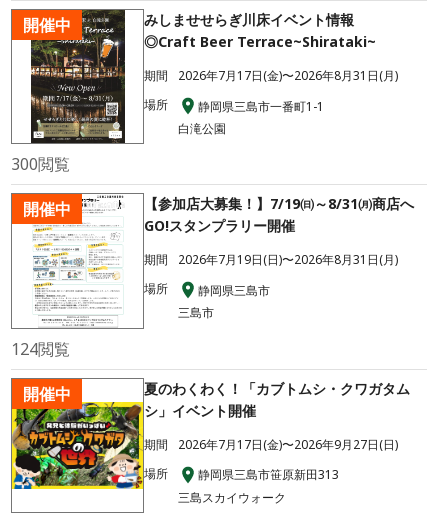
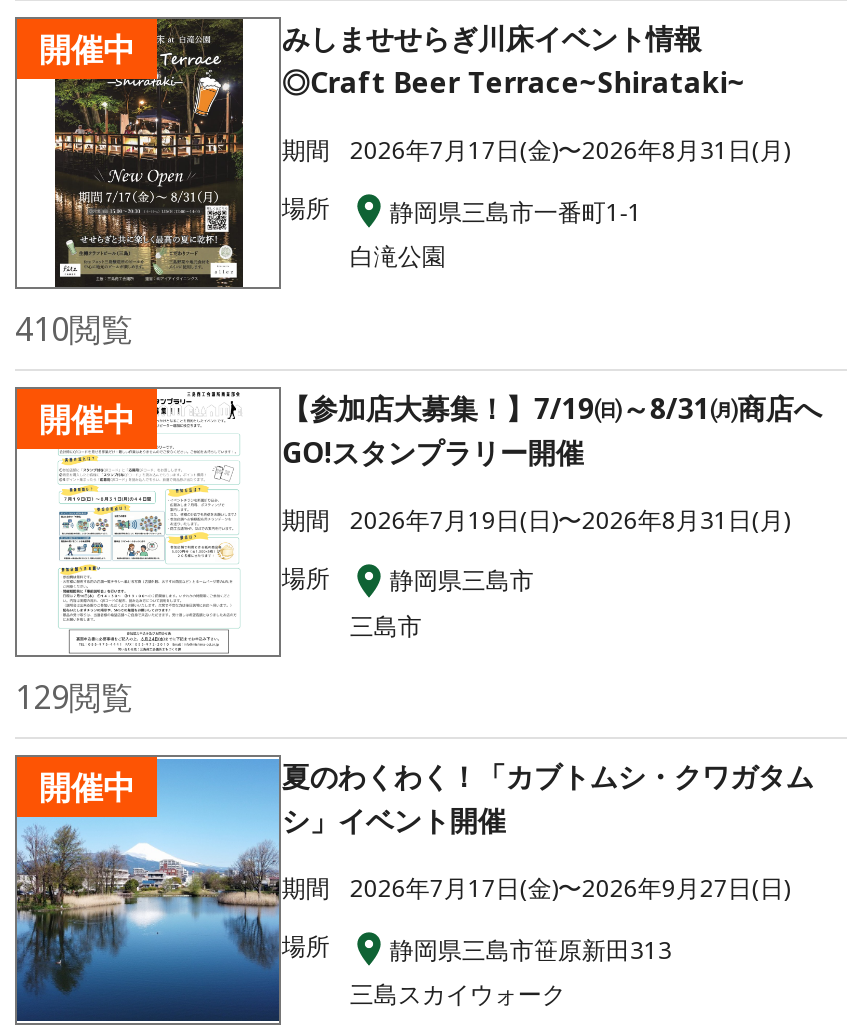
[11,153,70,175] 300閲覧 -> [15,307,133,351] 410閲覧
[11,338,70,360] 124閲覧 -> [15,676,133,720] 129閲覧
[11,378,144,511] [image] -> [15,754,281,1024] [image]

